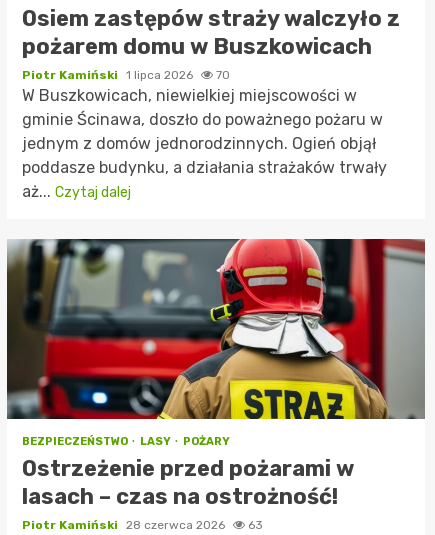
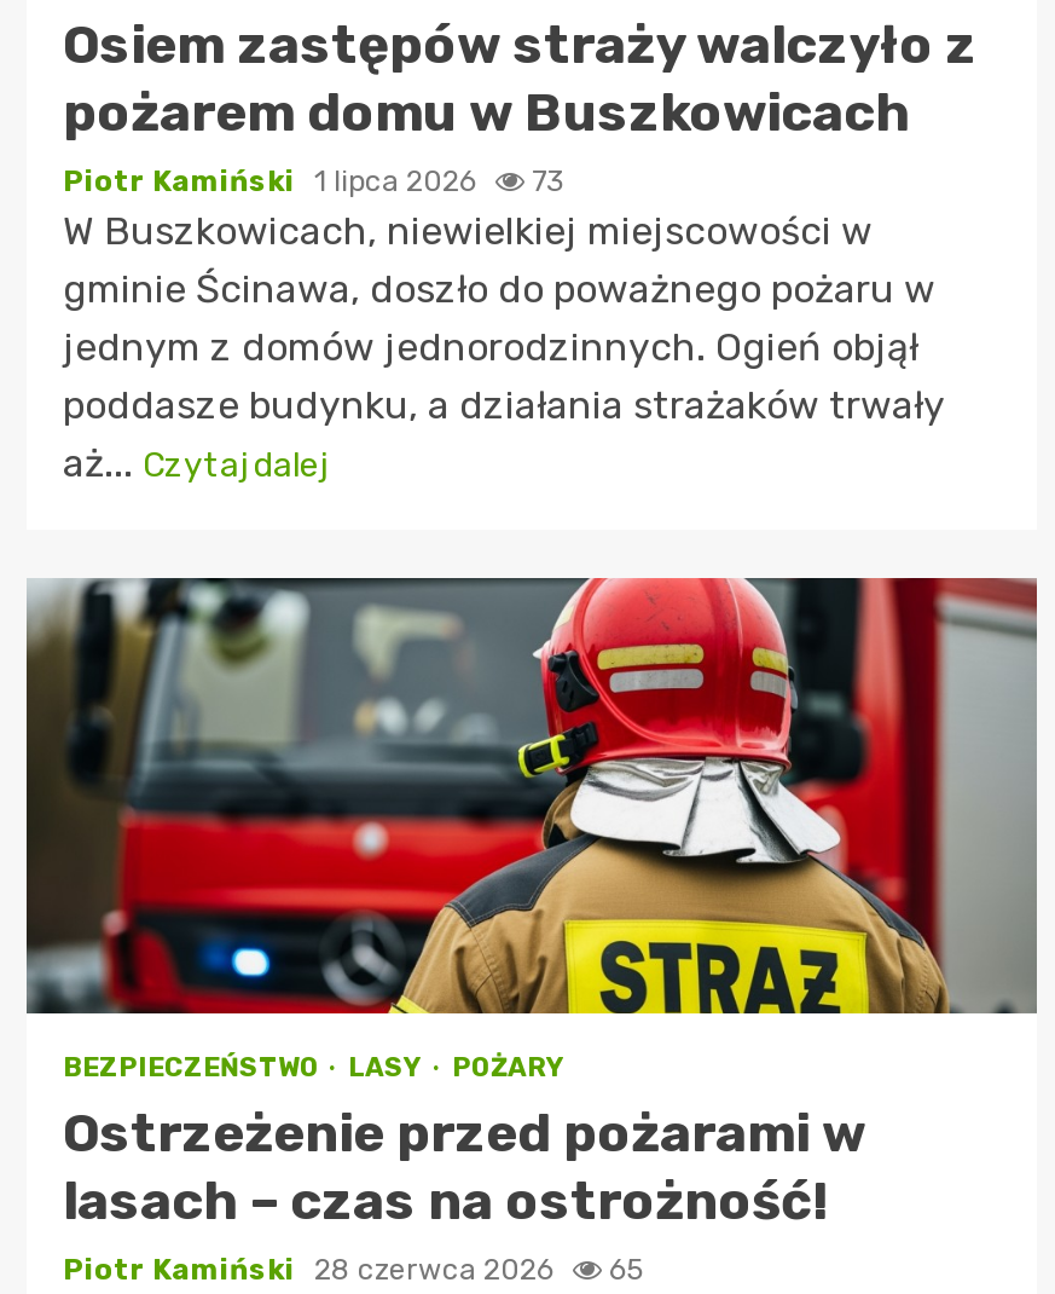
[22,68,230,82] Piotr Kamiński 1 lipca 2026 70 -> [63,164,566,198] Piotr Kamiński 1 lipca 2026 73
[22,518,263,532] Piotr Kamiński 28 czerwca 2026 63 -> [63,1253,645,1287] Piotr Kamiński 28 czerwca 2026 65

